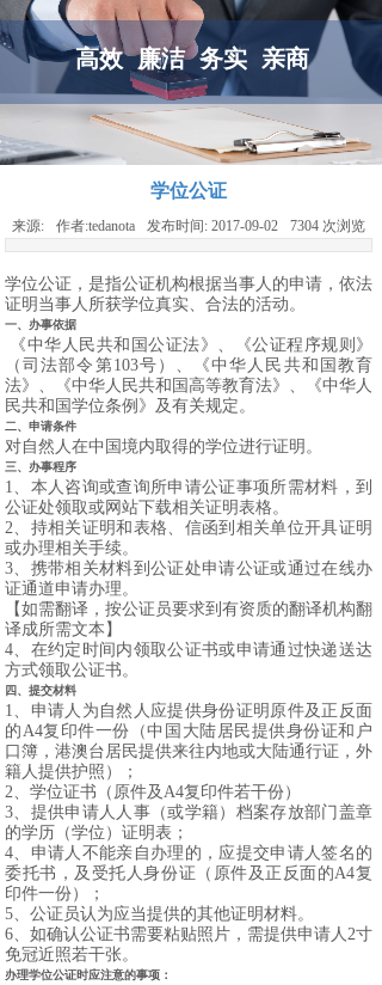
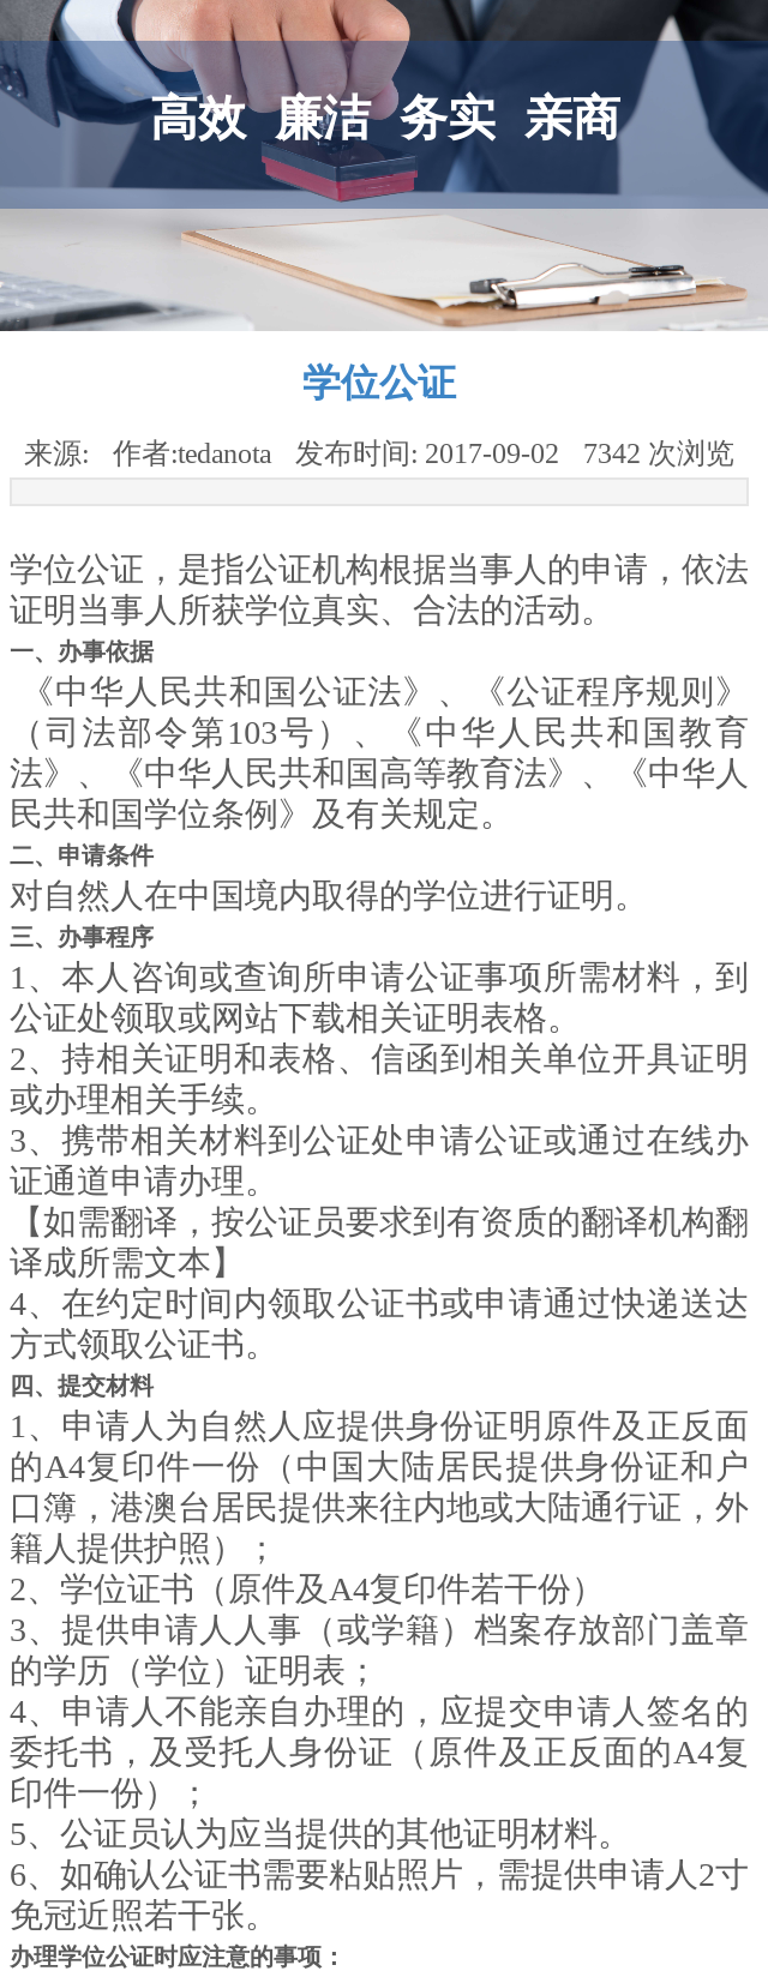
[12,218,365,234] 来源: 作者:tedanota 发布时间: 2017-09-02 7304次浏览 -> [24,437,734,470] 来源: 作者:tedanota 发布时间: 2017-09-02 7342次浏览

